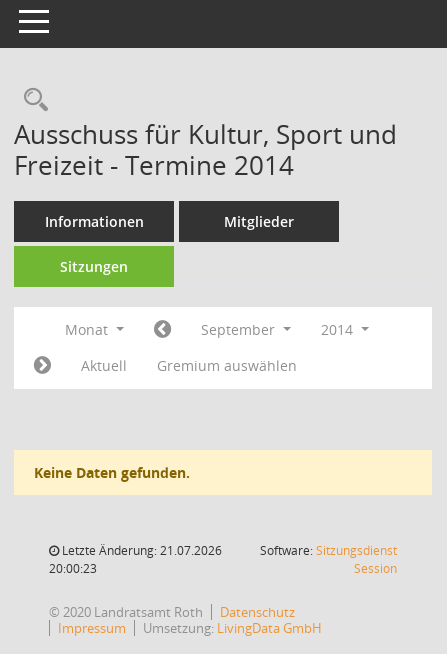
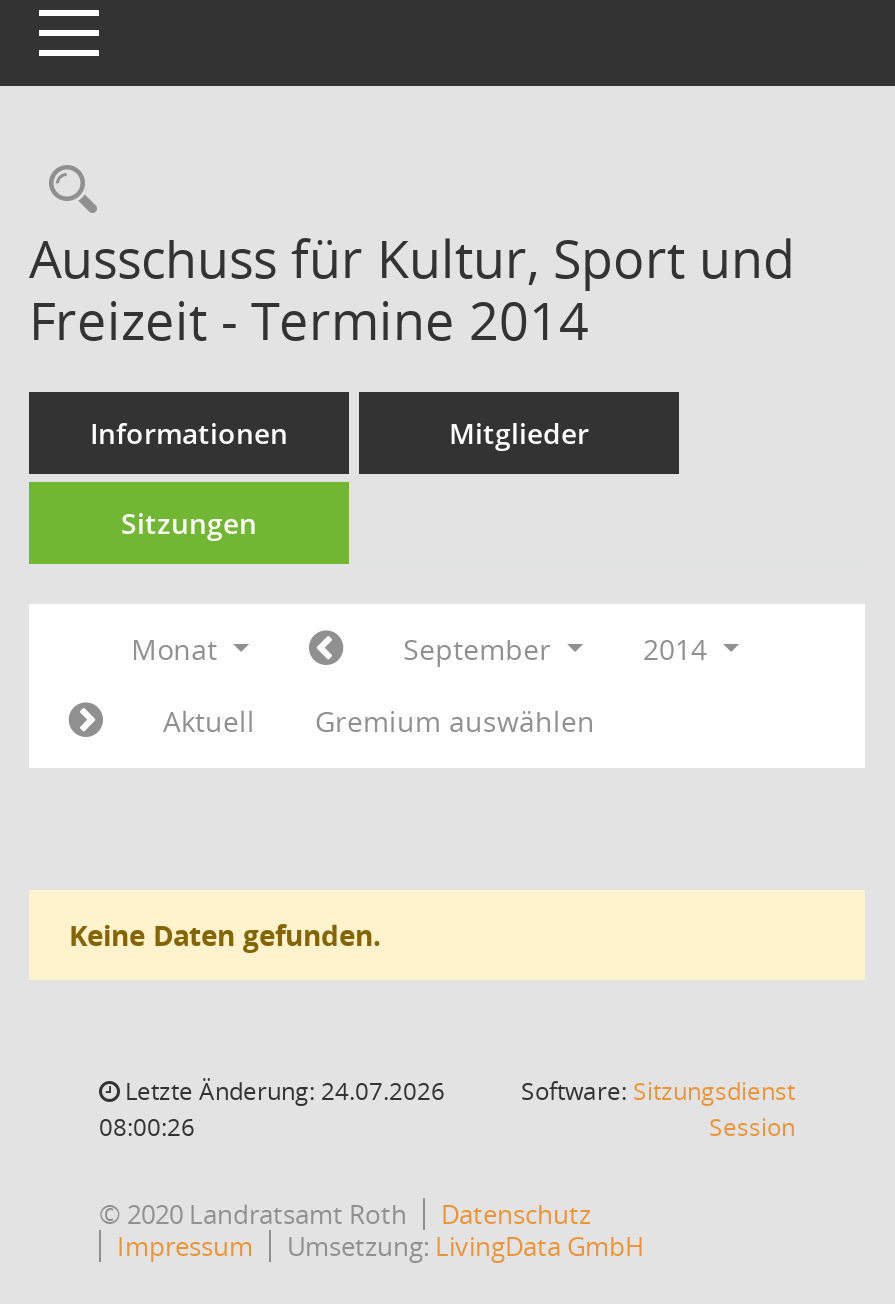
[59,542,222,559] Letzte Änderung: 21.07.2026 -> [119,1074,445,1108] Letzte Änderung: 24.07.2026
[49,560,97,577] 20:00:23 -> [99,1110,195,1144] 08:00:26

